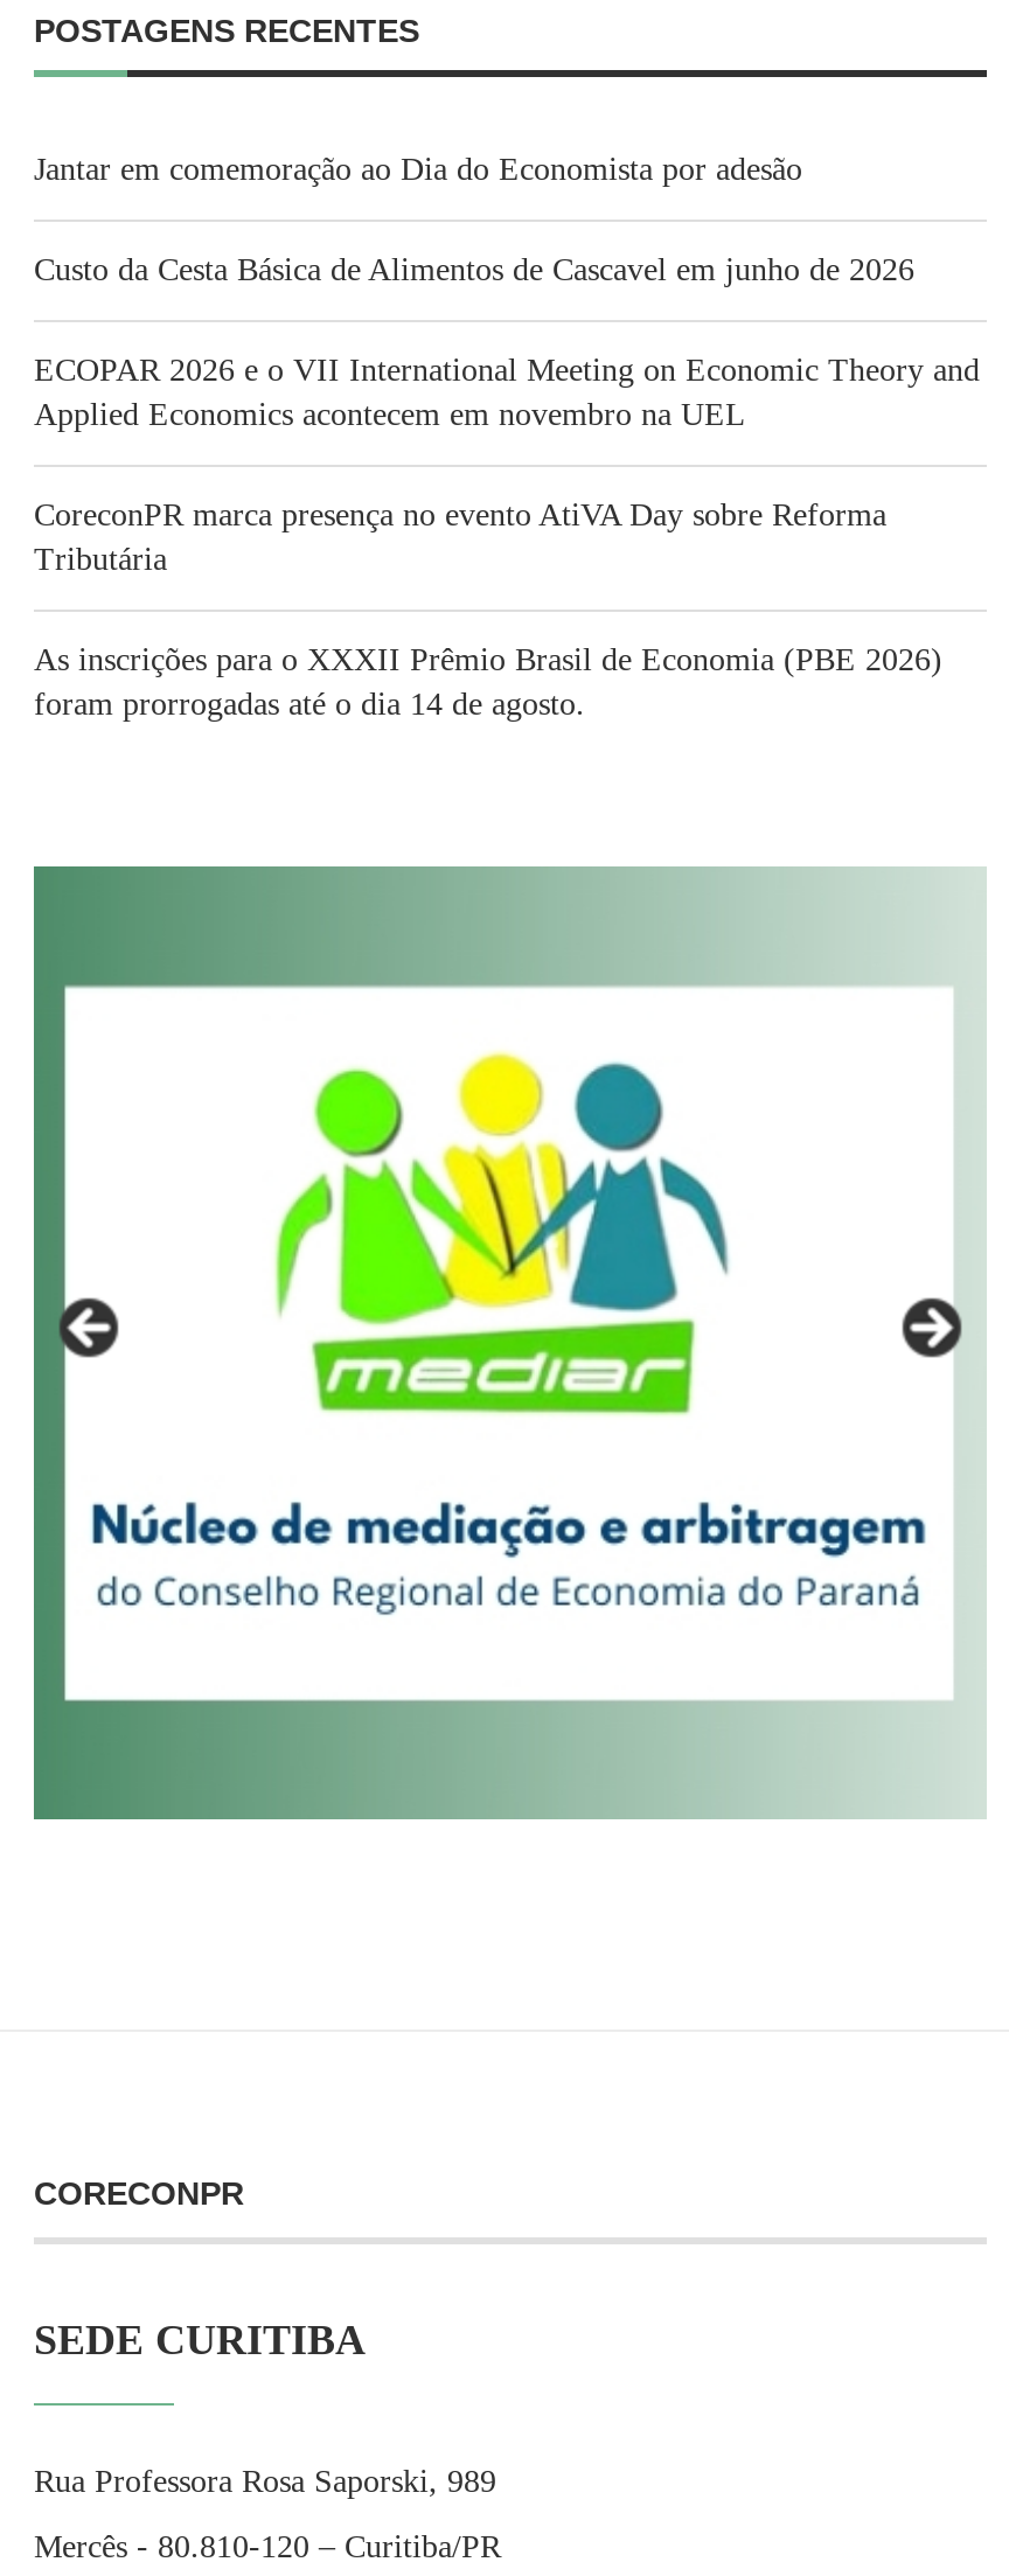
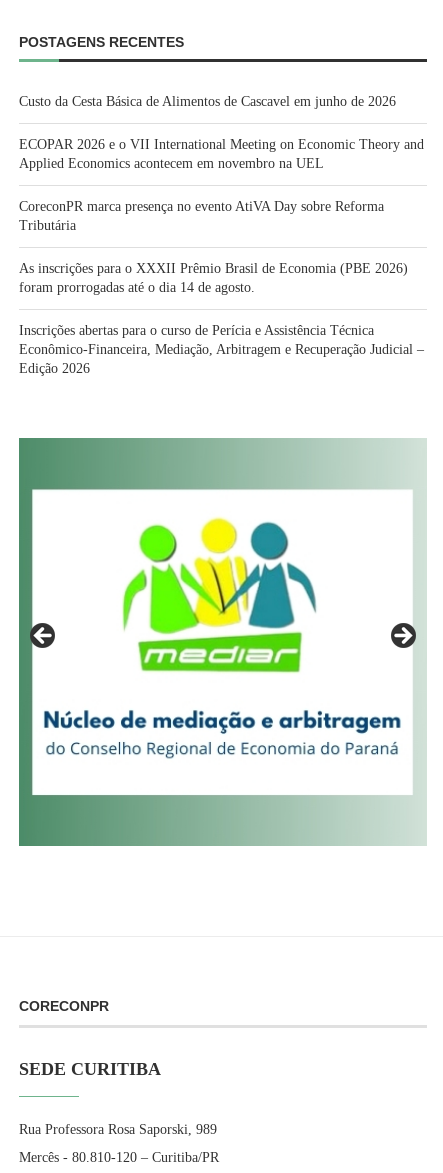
[34,152,802,187] Jantar em comemoração ao Dia do Economista por adesão -> none
moved [34,252,980,722] -> [19,94,424,295]: Custo da Cesta Básica de Alimentos de Cascavel em junho de 2026 | ECOPAR 2026 e o VII International Meeting on Economic Theory and | Applied Economics acontecem em novembro na UEL | CoreconPR marca presença no evento AtiVA Day sobre Reforma | Tributária | As inscrições para o XXXII Prêmio Brasil de Economia (PBE 2026) | foram prorrogadas até o dia 14 de agosto.
none -> [19,323,424,376] Inscrições abertas para o curso de Perícia e Assistência Técnica | Econômico-Financeira, Mediação, Arbitragem e Recuperação Judicial – | Edição 2026

